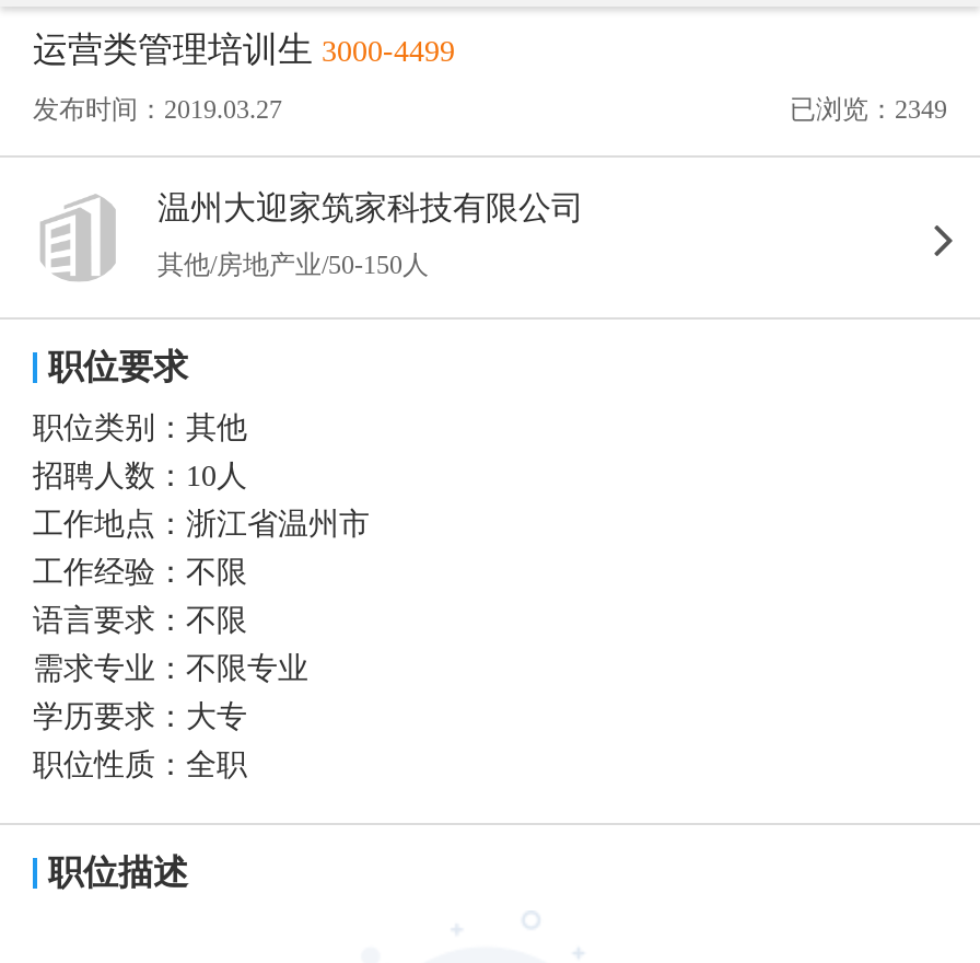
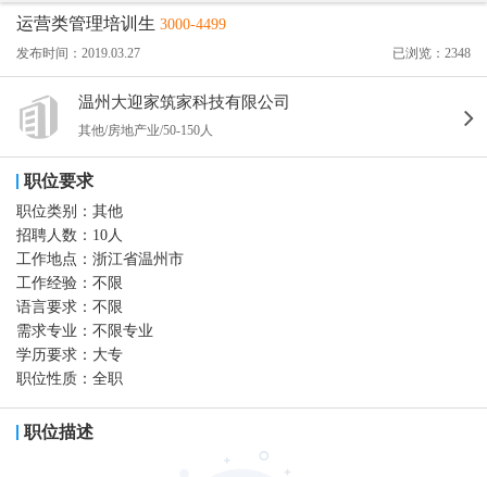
[790,94,947,125] 已浏览：2349 -> [392,46,471,61] 已浏览：2348

